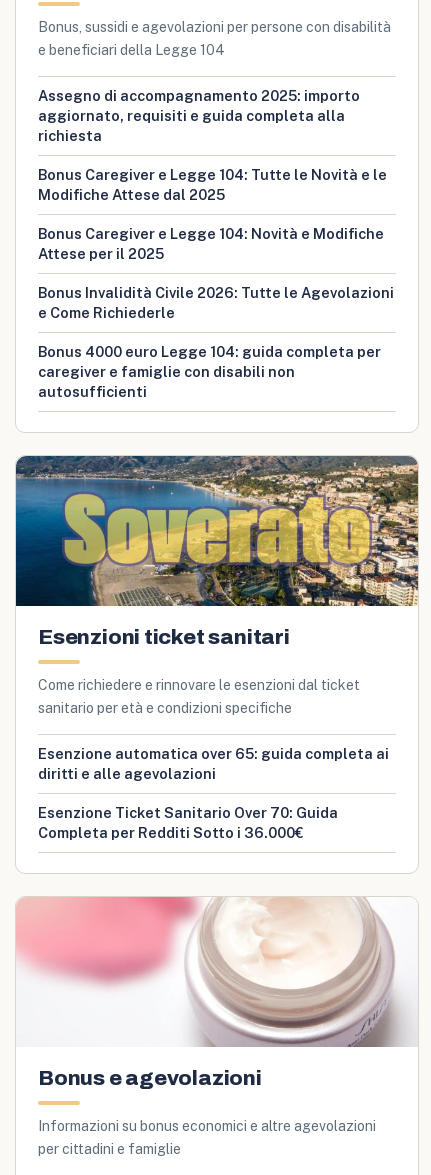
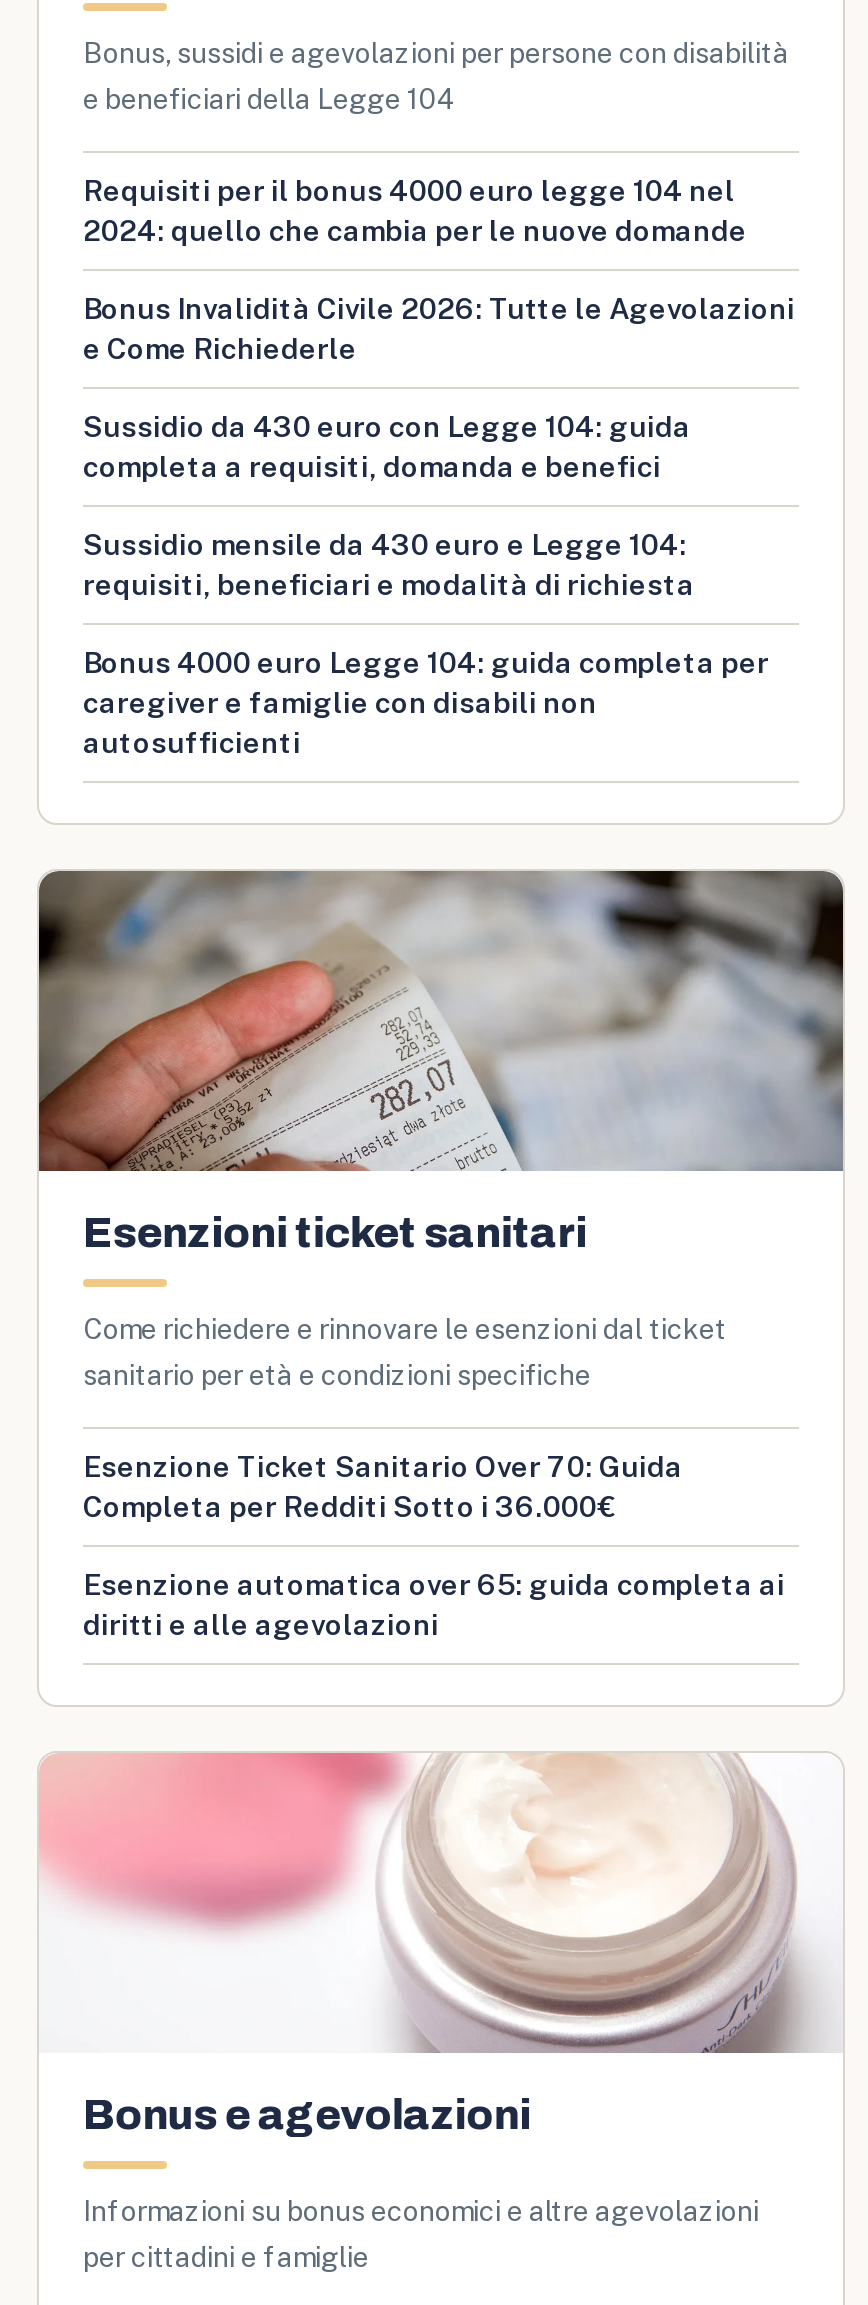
[38,87,387,262] Assegno di accompagnamento 2025: importo | aggiornato, requisiti e guida completa alla | richiesta | Bonus Caregiver e Legge 104: Tutte le Novità e le | Modifiche Attese dal 2025 | Bonus Caregiver e Legge 104: Novità e Modifiche | Attese per il 2025 -> [83,173,747,247] Requisiti per il bonus 4000 euro legge 104 nel | 2024: quello che cambia per le nuove domande
moved [38,284,394,321] -> [83,291,795,365]: Bonus Invalidità Civile 2026: Tutte le Agevolazioni | e Come Richiederle
none -> [83,409,695,601] Sussidio da 430 euro con Legge 104: guida | completa a requisiti, domanda e benefici | Sussidio mensile da 430 euro e Legge 104: | requisiti, beneficiari e modalità di richiesta
[15,455,419,607] [image] -> [37,869,845,1173] [image]
moved [38,745,389,782] -> [83,1567,785,1641]: Esenzione automatica over 65: guida completa ai | diritti e alle agevolazioni
moved [38,804,338,841] -> [83,1449,683,1523]: Esenzione Ticket Sanitario Over 70: Guida | Completa per Redditi Sotto i 36.000€

